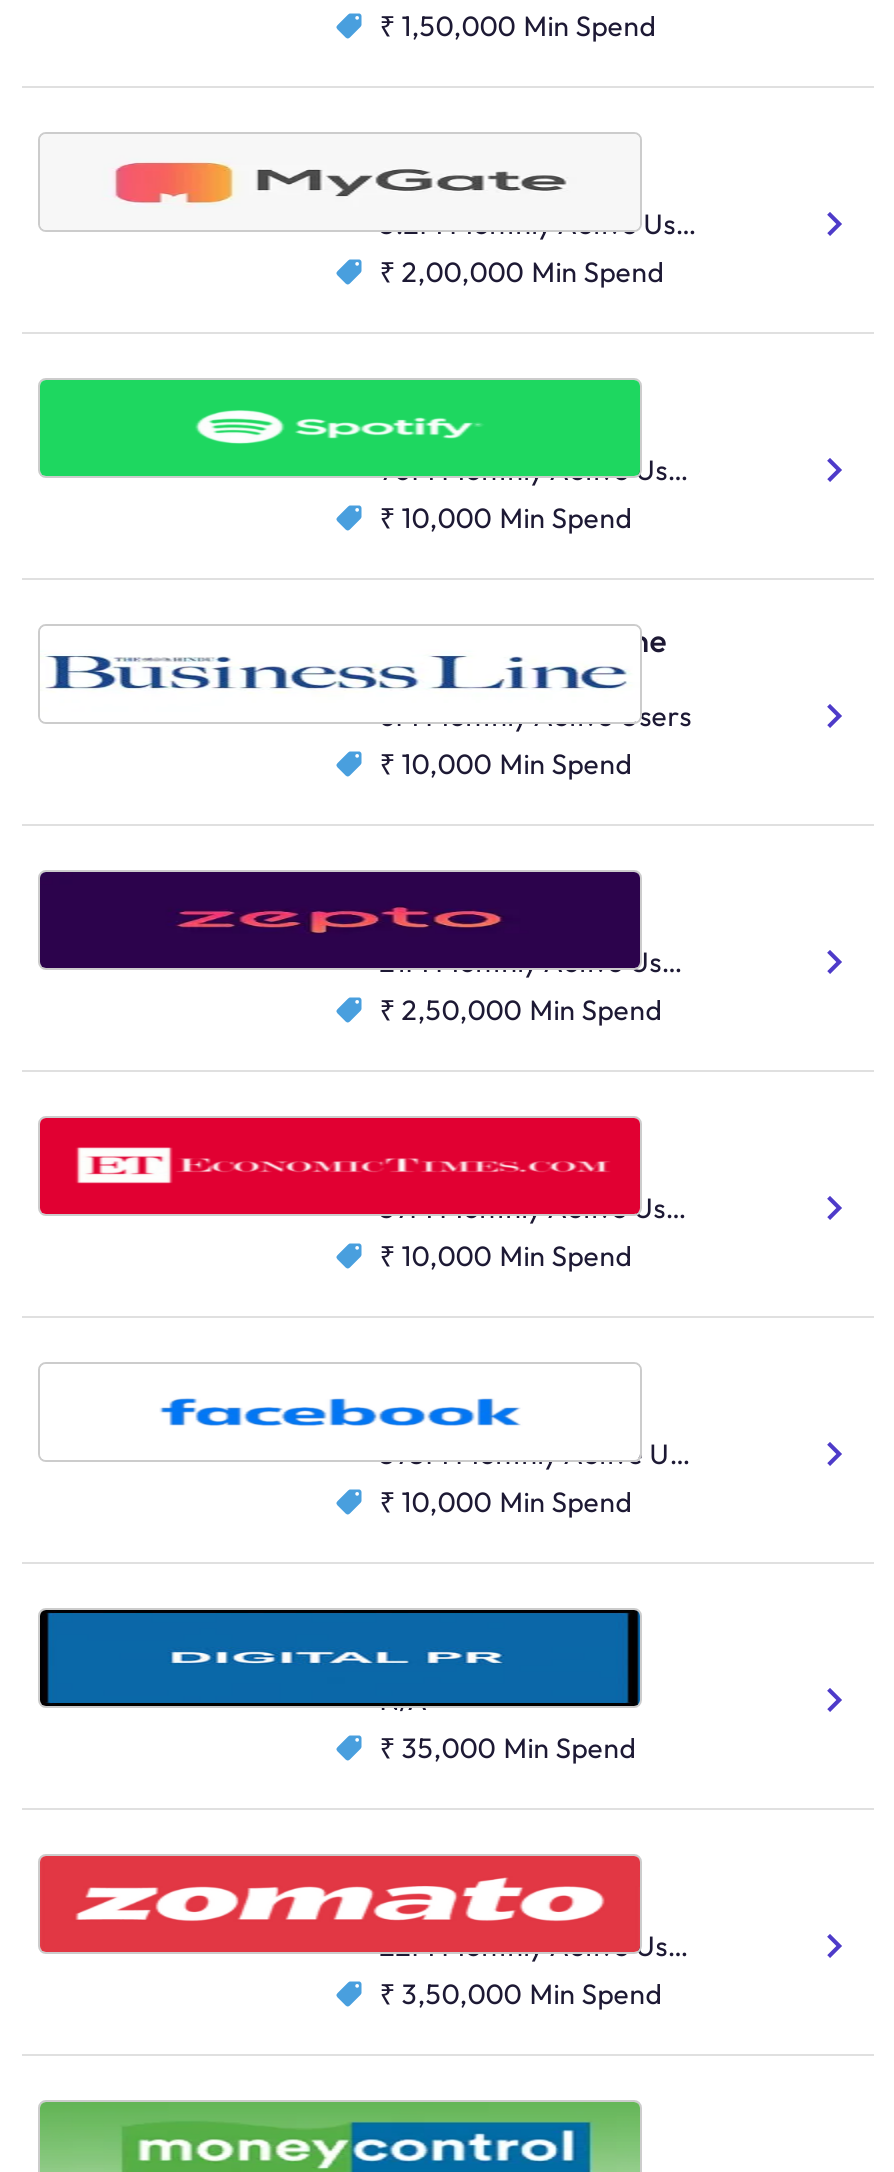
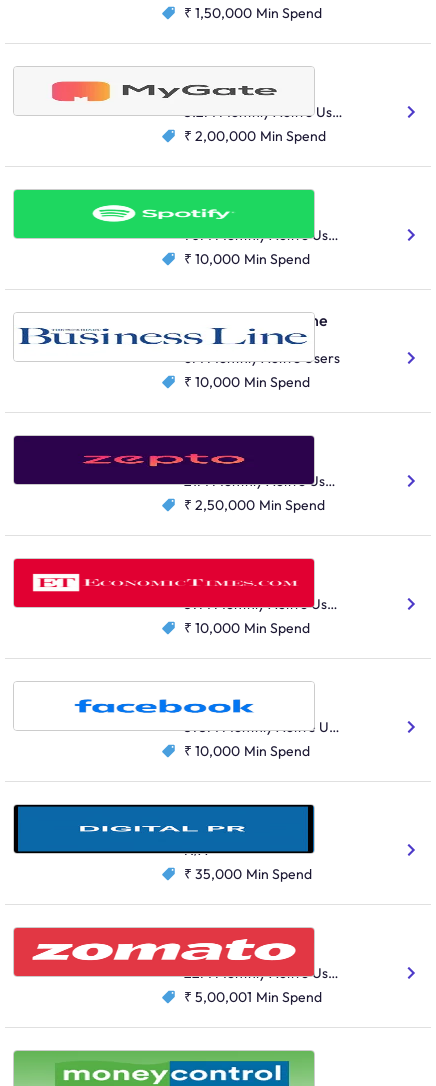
[379,1976,661,2012] ₹ 3,50,000 Min Spend -> [184,988,322,1006] ₹ 5,00,001 Min Spend

